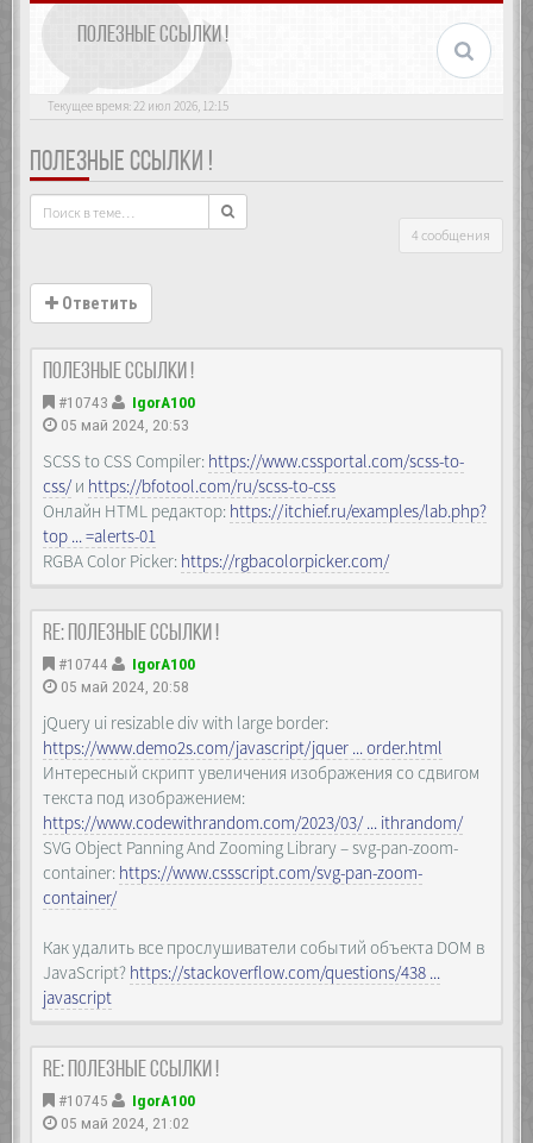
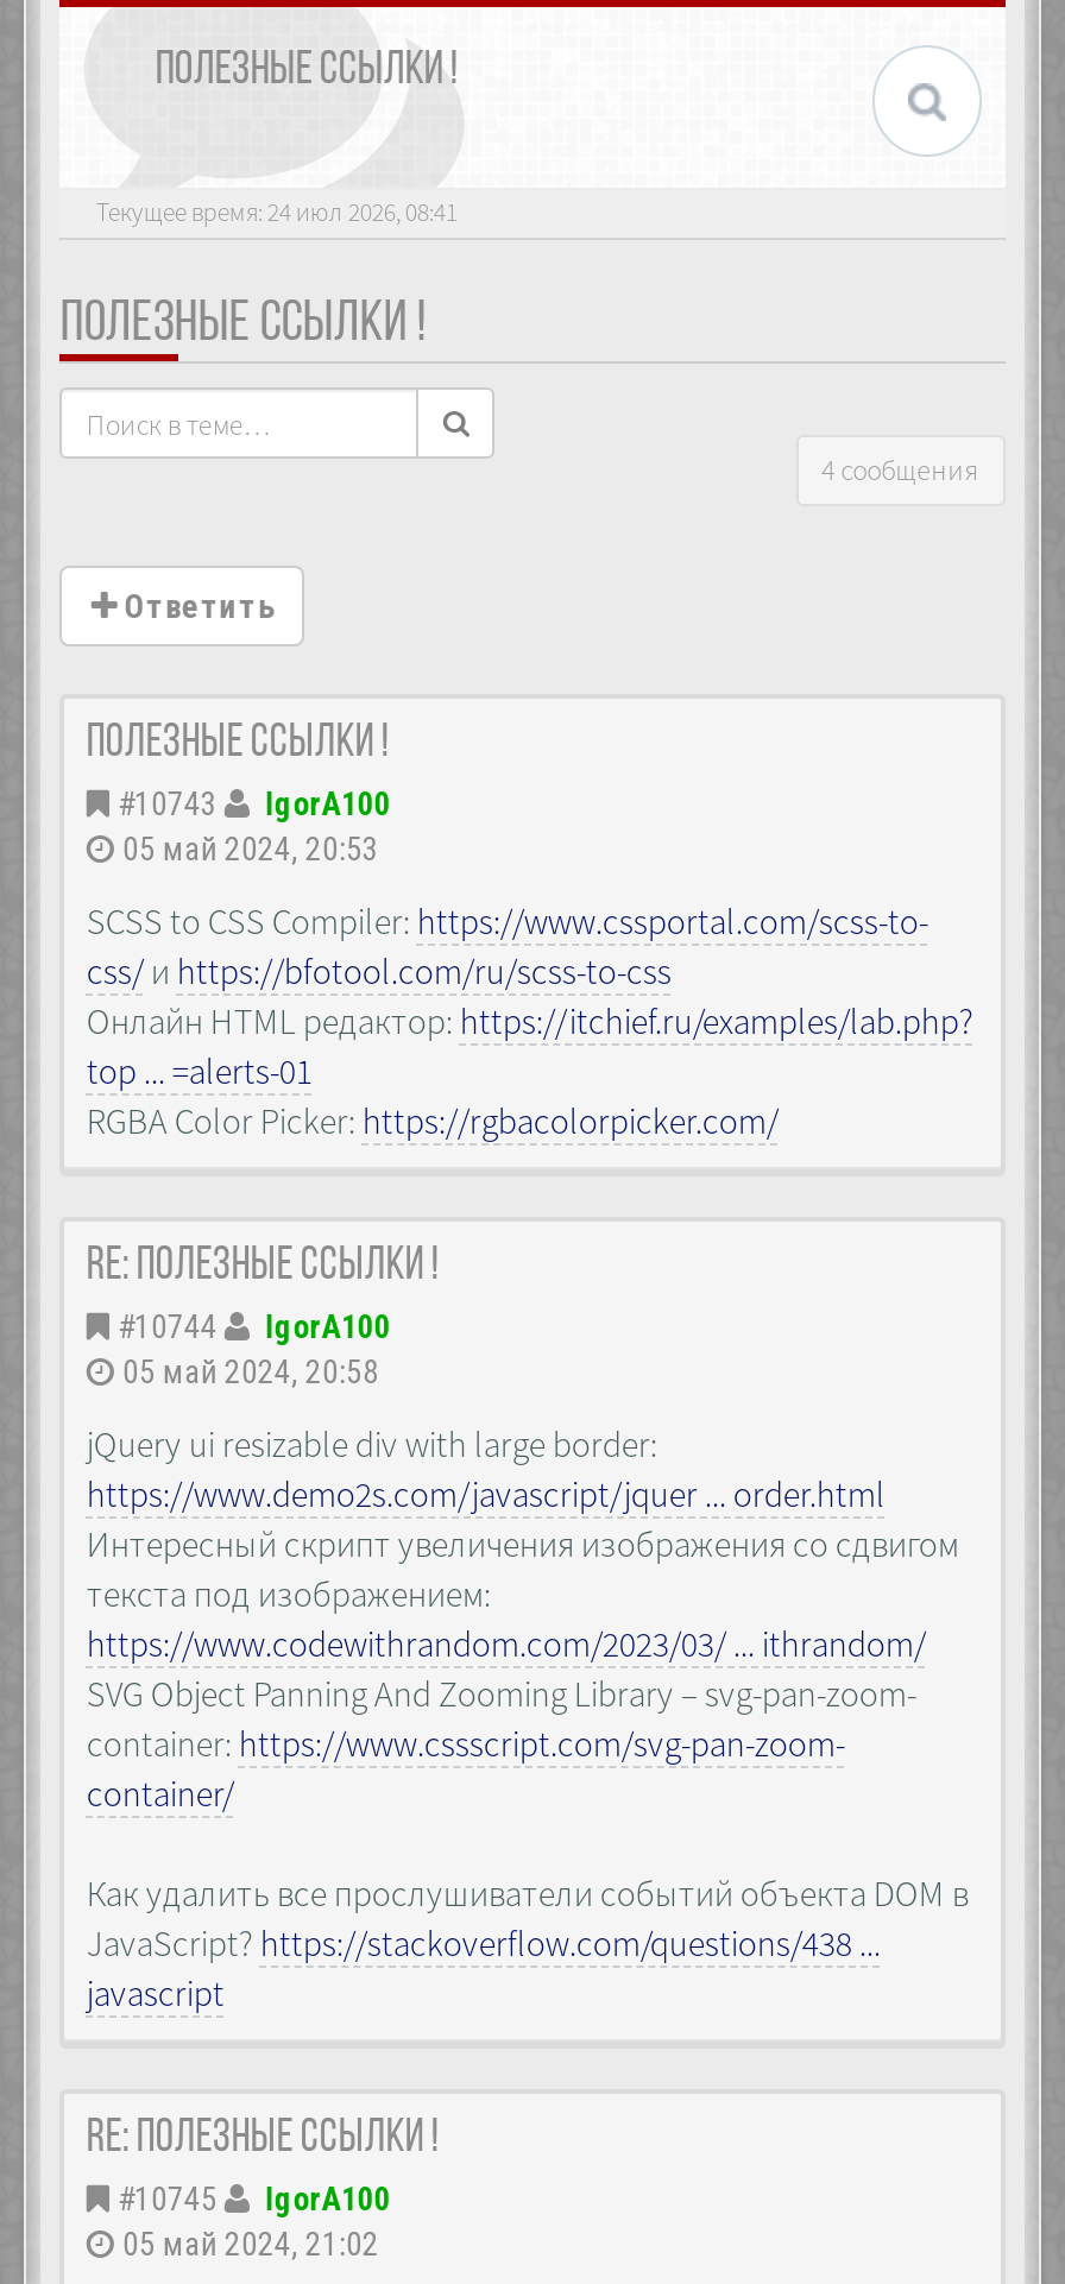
[48,98,229,114] Текущее время: 22 июл 2026, 12:15 -> [96,195,457,228] Текущее время: 24 июл 2026, 08:41

